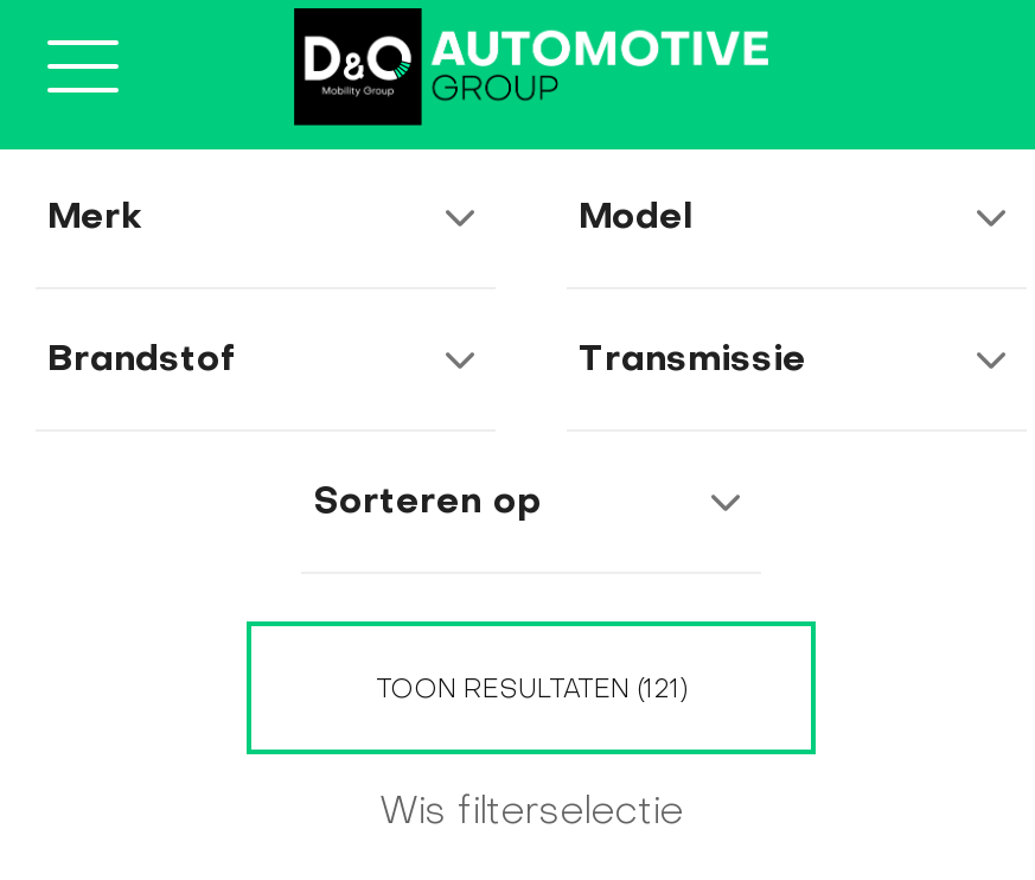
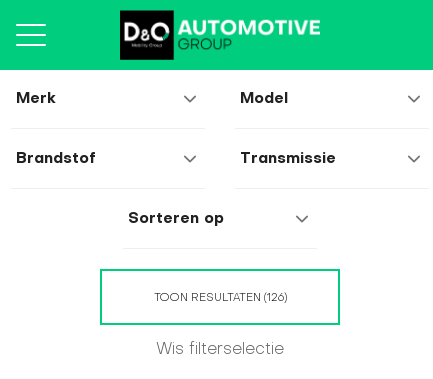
[376,678,686,704] TOON RESULTATEN (121) -> [153,293,286,304] TOON RESULTATEN (126)

